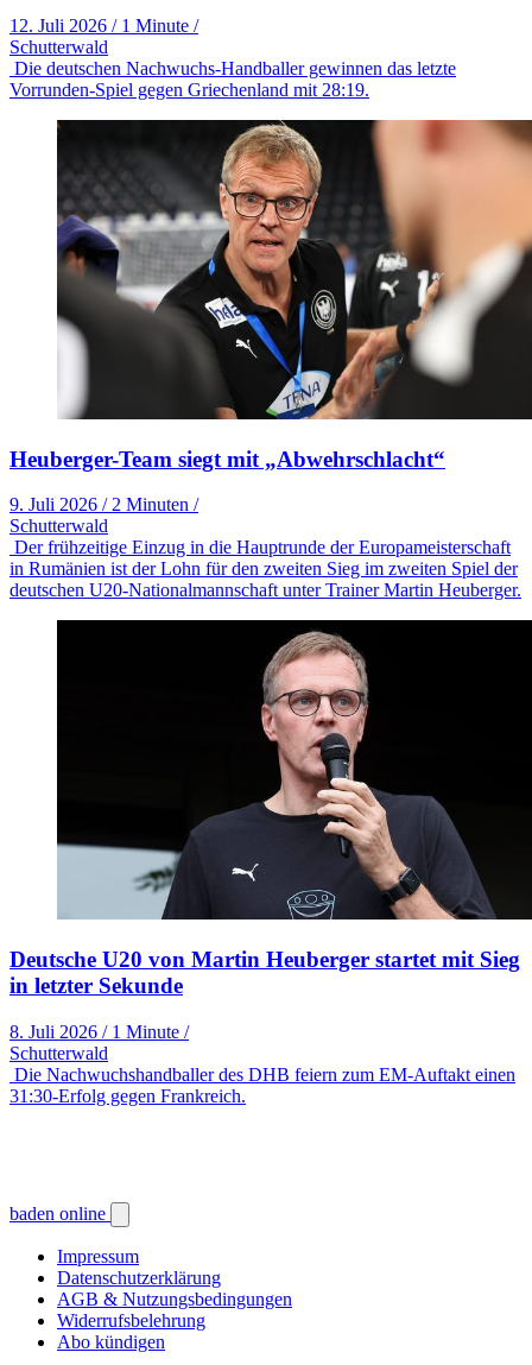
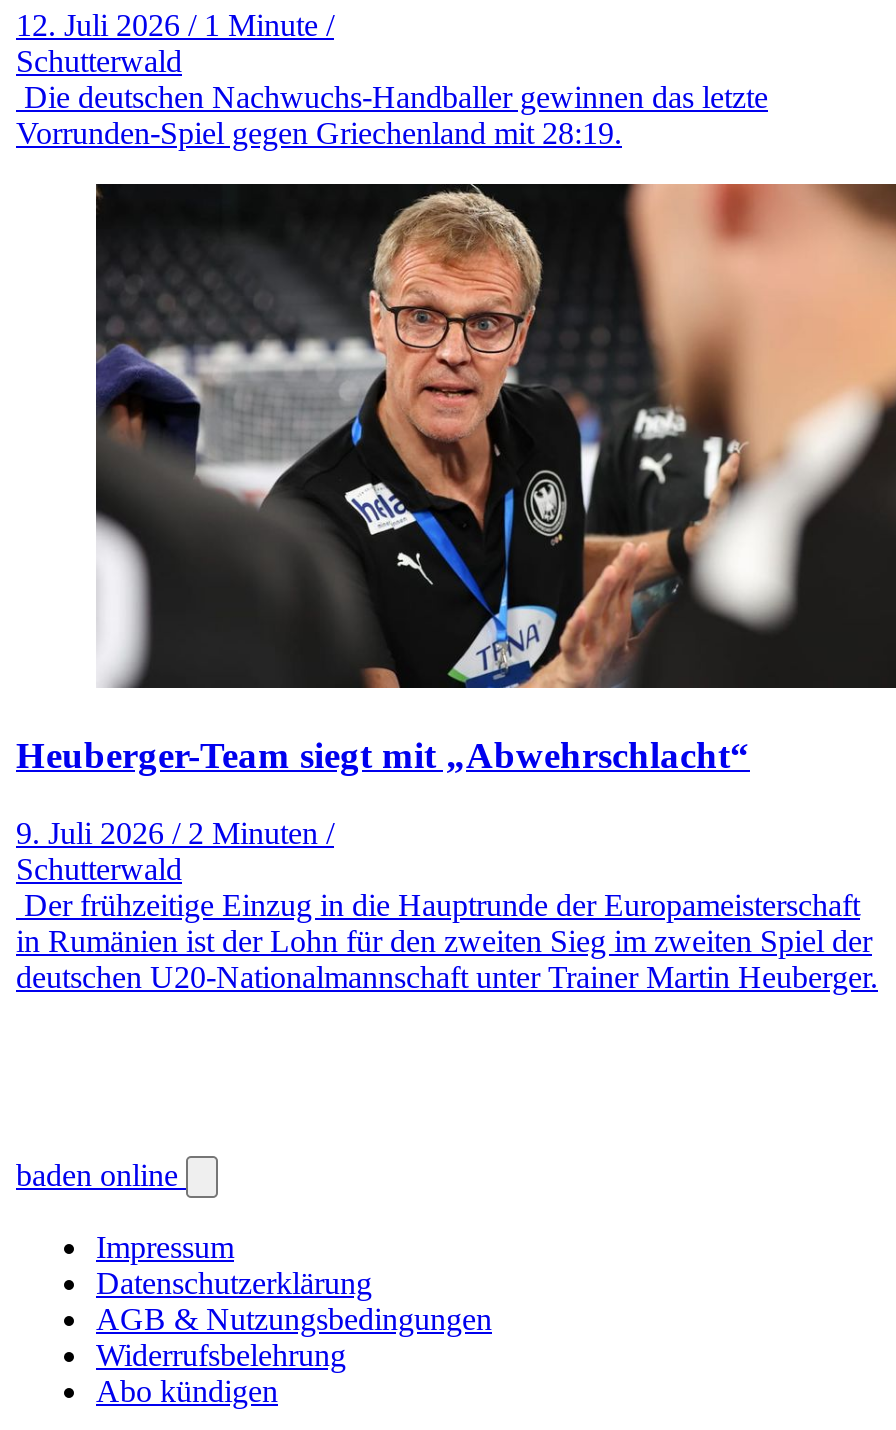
[9,619,528,1106] [image] | Deutsche U20 von Martin Heuberger startet mit Sieg | in letzter Sekunde | 8. Juli 2026 / 1 Minute / | Schutterwald | Die Nachwuchshandballer des DHB feiern zum EM-Auftakt einen | 31:30-Erfolg gegen Frankreich. -> none

